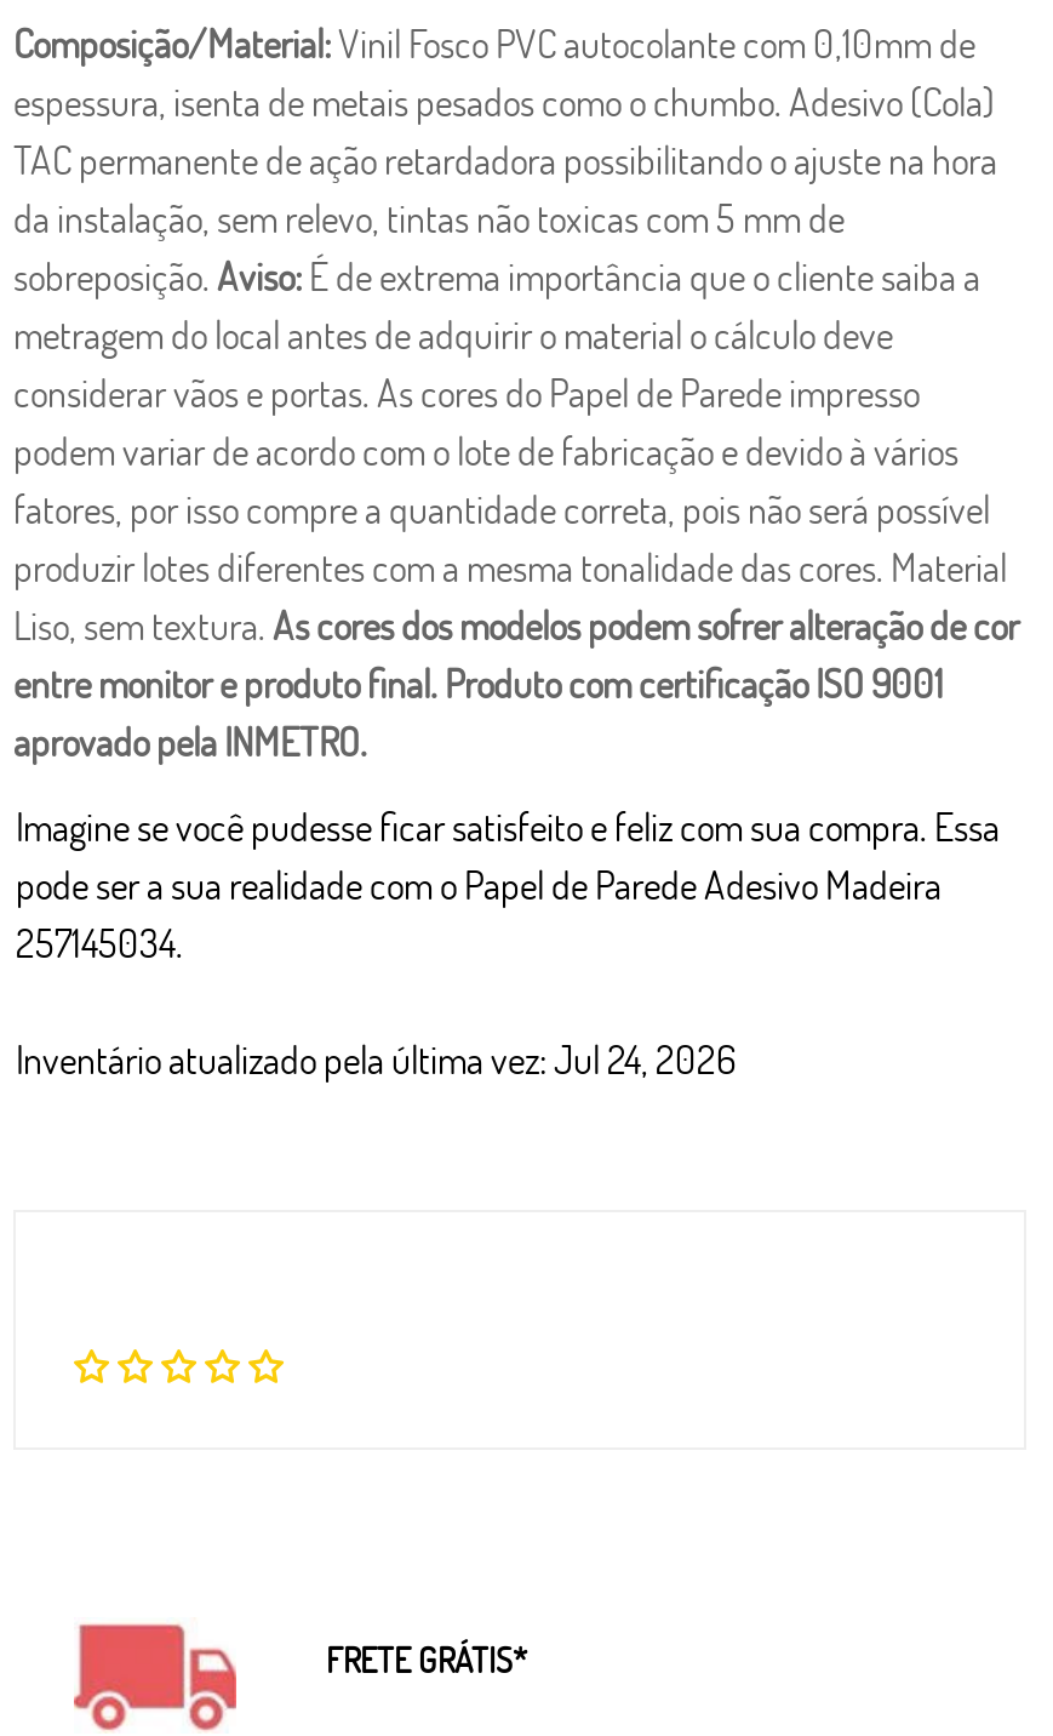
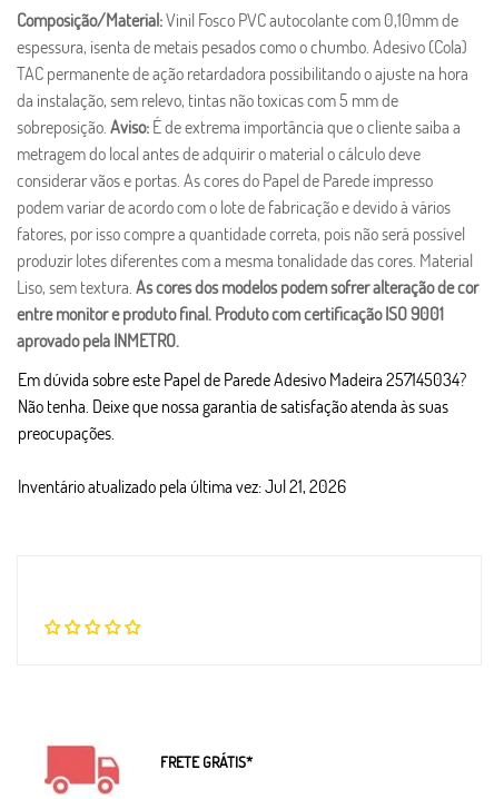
[16,800,1000,967] Imagine se você pudesse ficar satisfeito e feliz com sua compra. Essa | pode ser a sua realidade com o Papel de Parede Adesivo Madeira | 257145034. -> [18,367,466,444] Em dúvida sobre este Papel de Parede Adesivo Madeira 257145034? | Não tenha. Deixe que nossa garantia de satisfação atenda às suas | preocupações.
[16,1033,736,1084] Inventário atualizado pela última vez: Jul 24, 2026 -> [18,474,346,497] Inventário atualizado pela última vez: Jul 21, 2026

